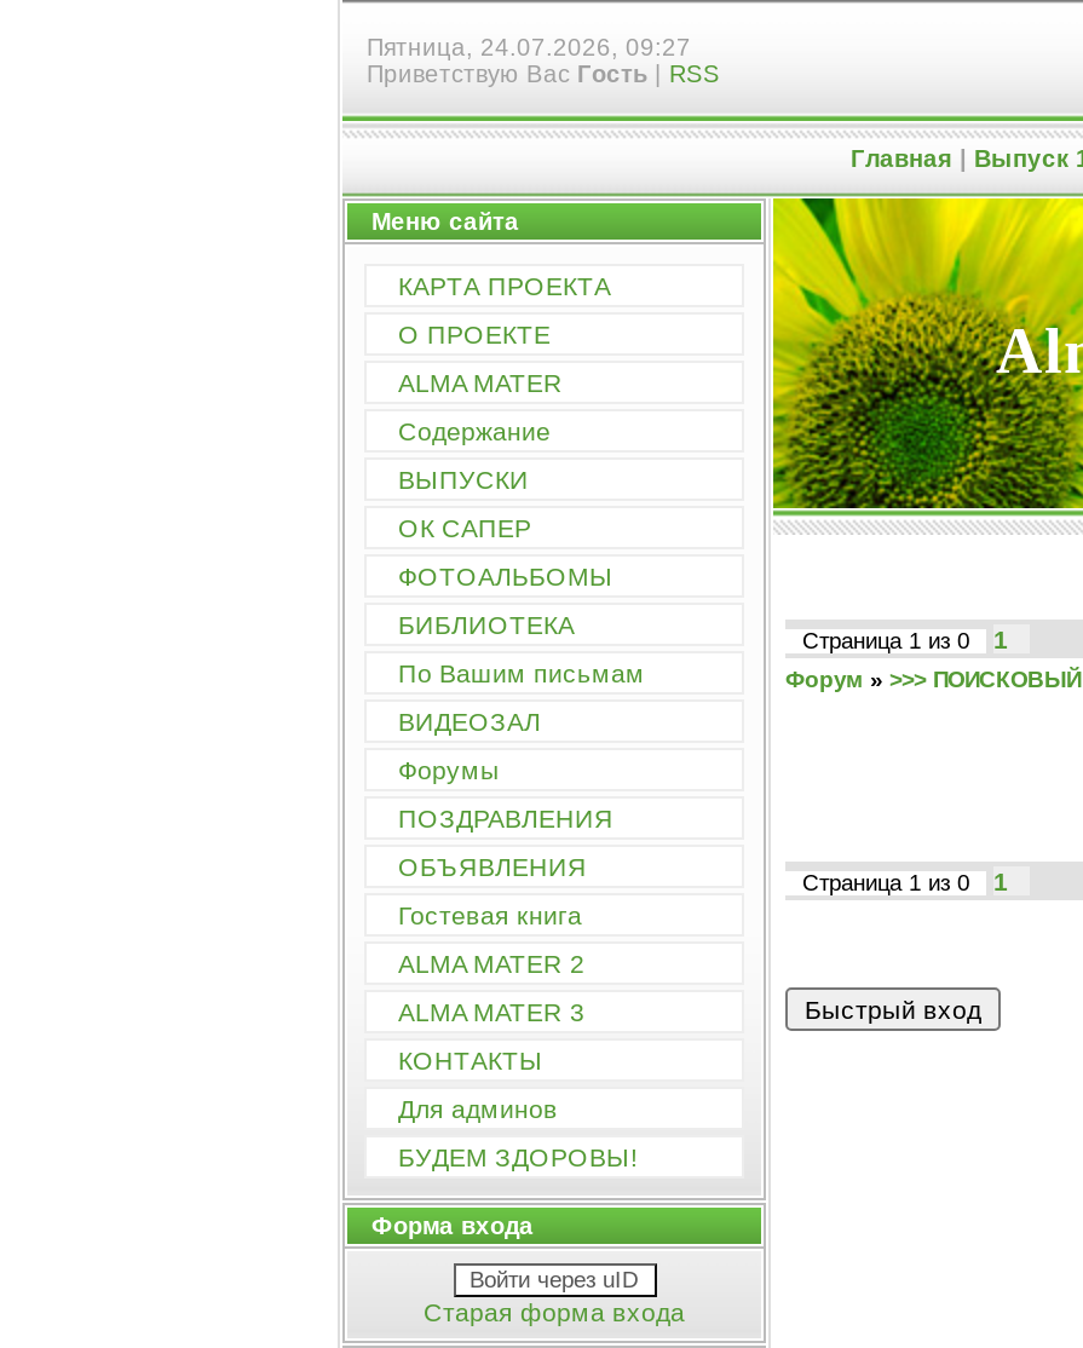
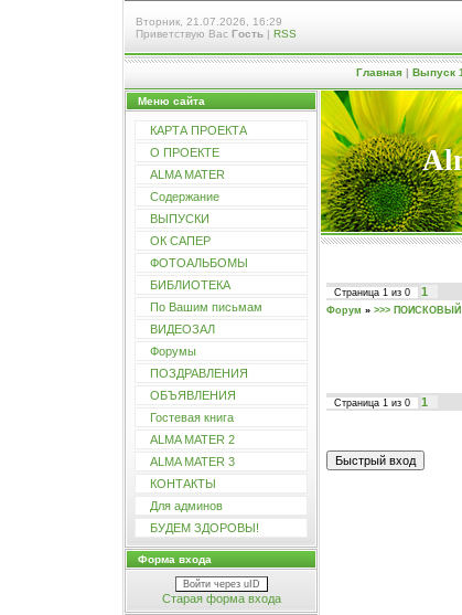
[367,34,691,61] Пятница, 24.07.2026, 09:27 -> [136,15,282,28] Вторник, 21.07.2026, 16:29

